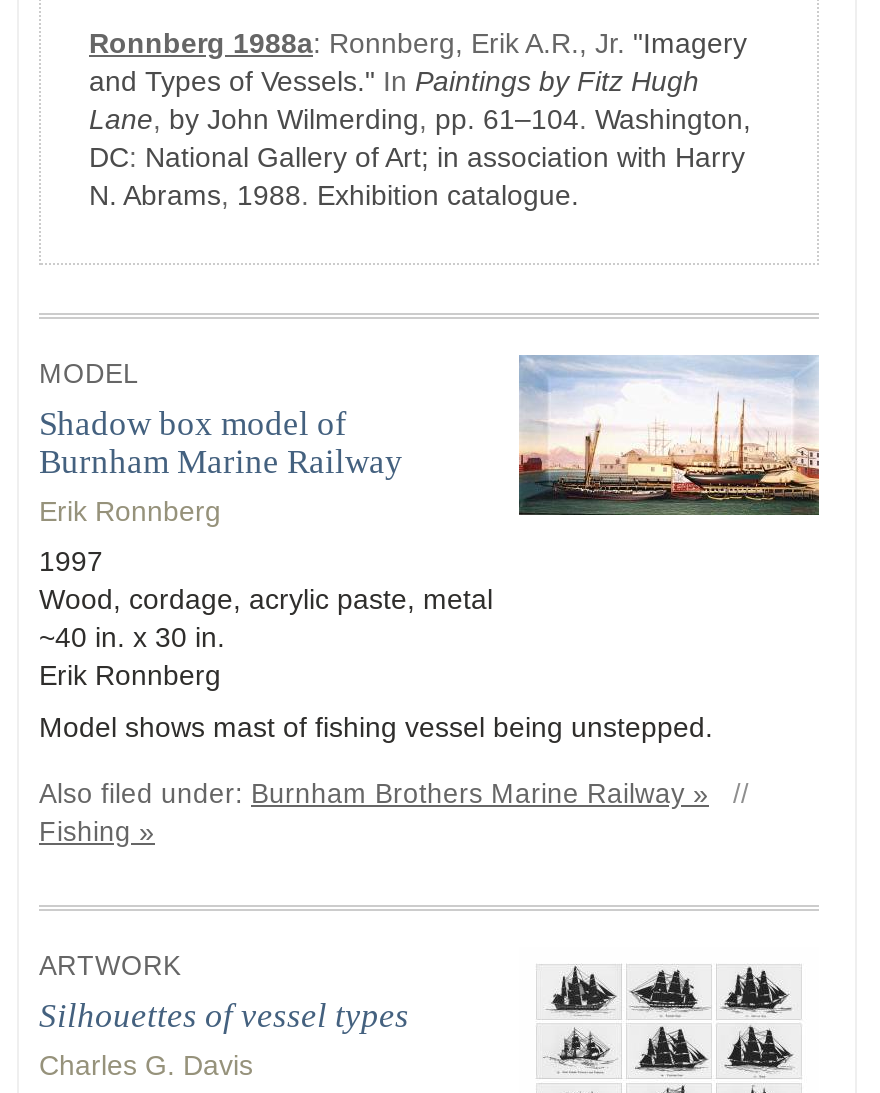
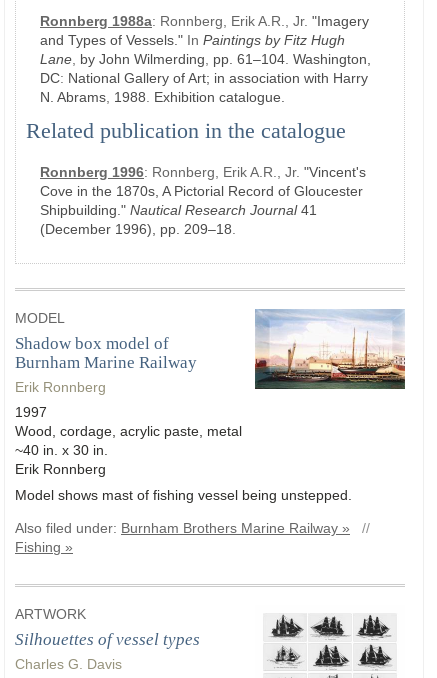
none -> [26,118,366,236] Related publication in the catalogue | Ronnberg 1996: Ronnberg, Erik A.R., Jr. "Vincent's | Cove in the 1870s, A Pictorial Record of Gloucester | Shipbuilding." Nautical Research Journal 41 | (December 1996), pp. 209–18.

